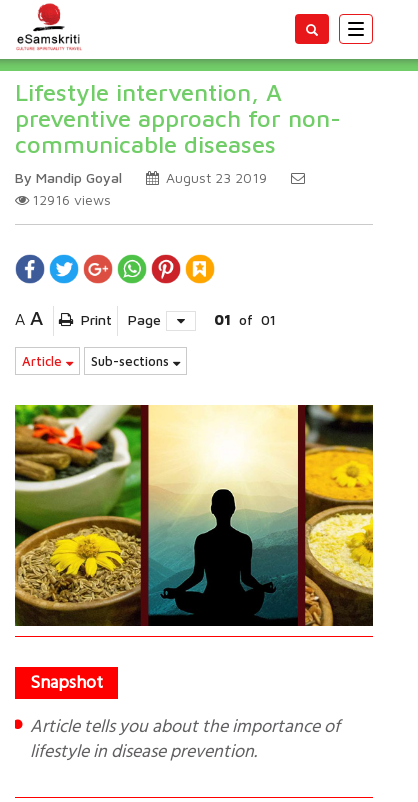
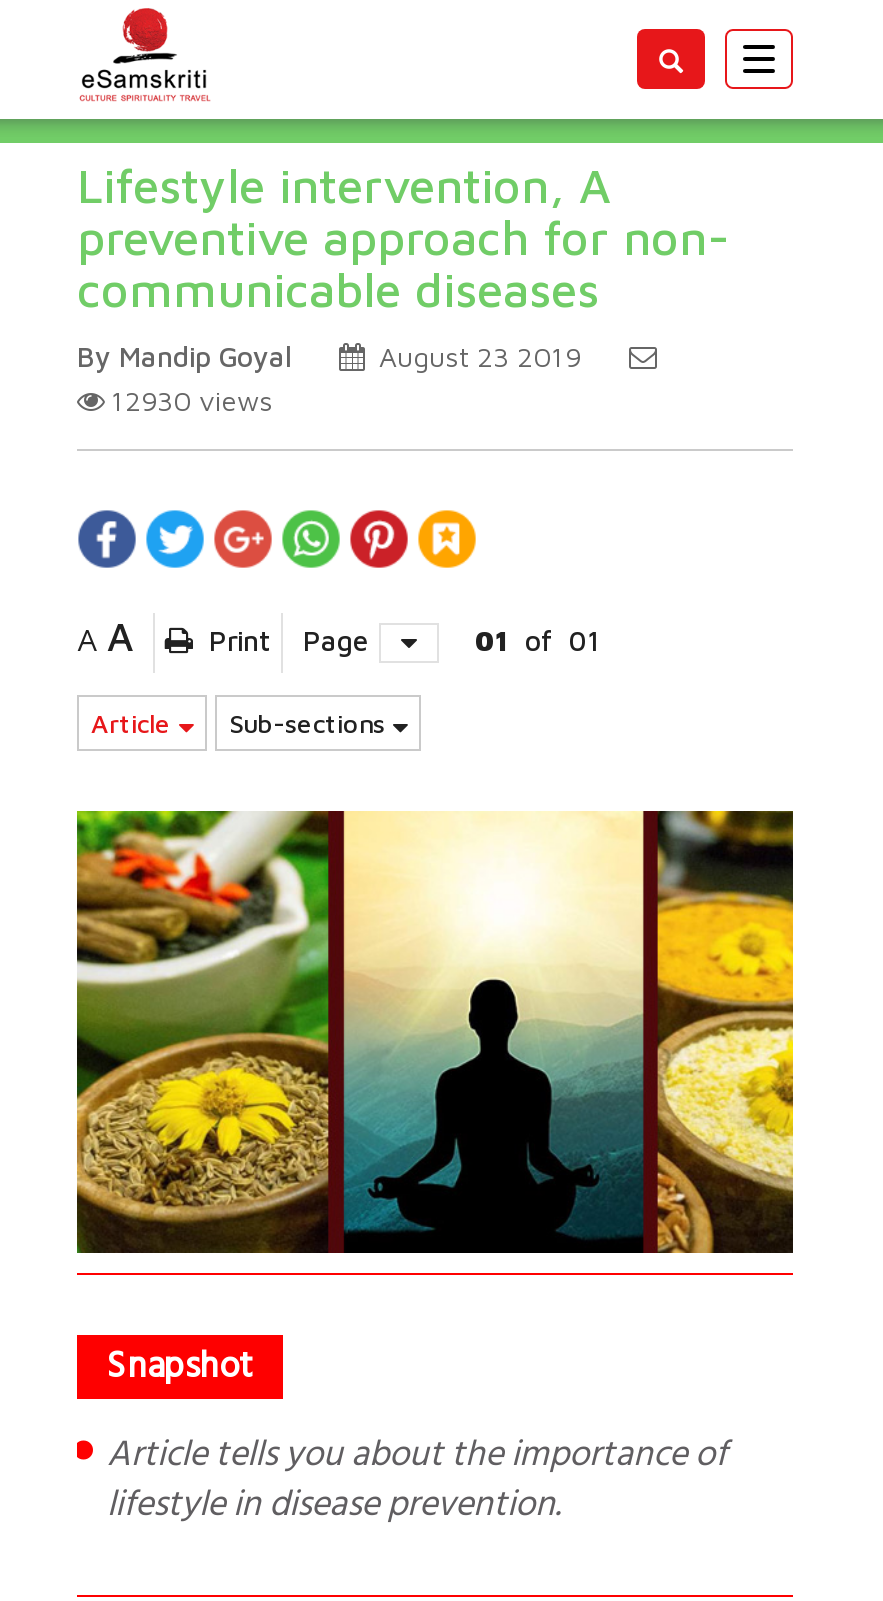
[32,191,111,208] 12916 views -> [111,383,273,417] 12930 views

